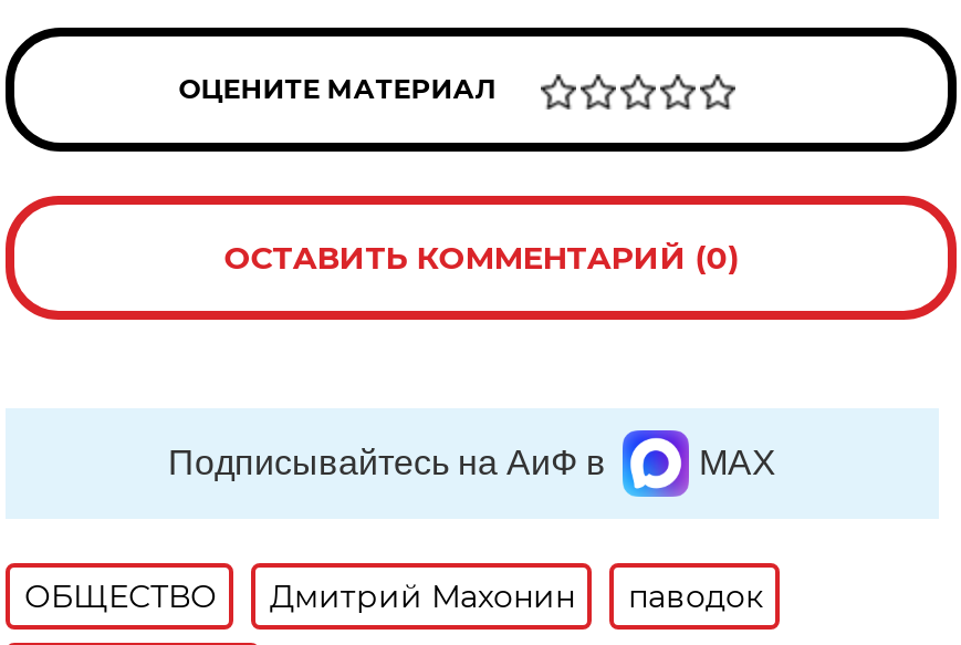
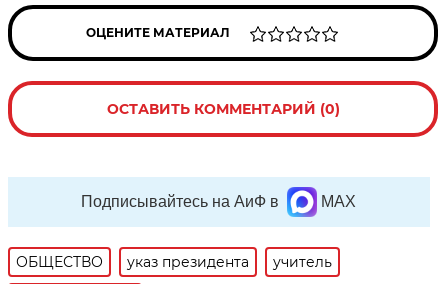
[270,577,763,617] Дмитрий Махонин | паводок -> [127,253,332,271] указ президента | учитель

